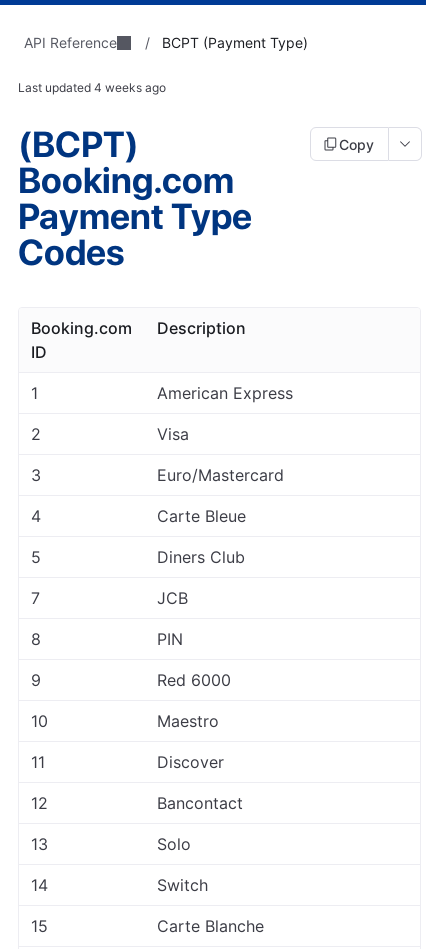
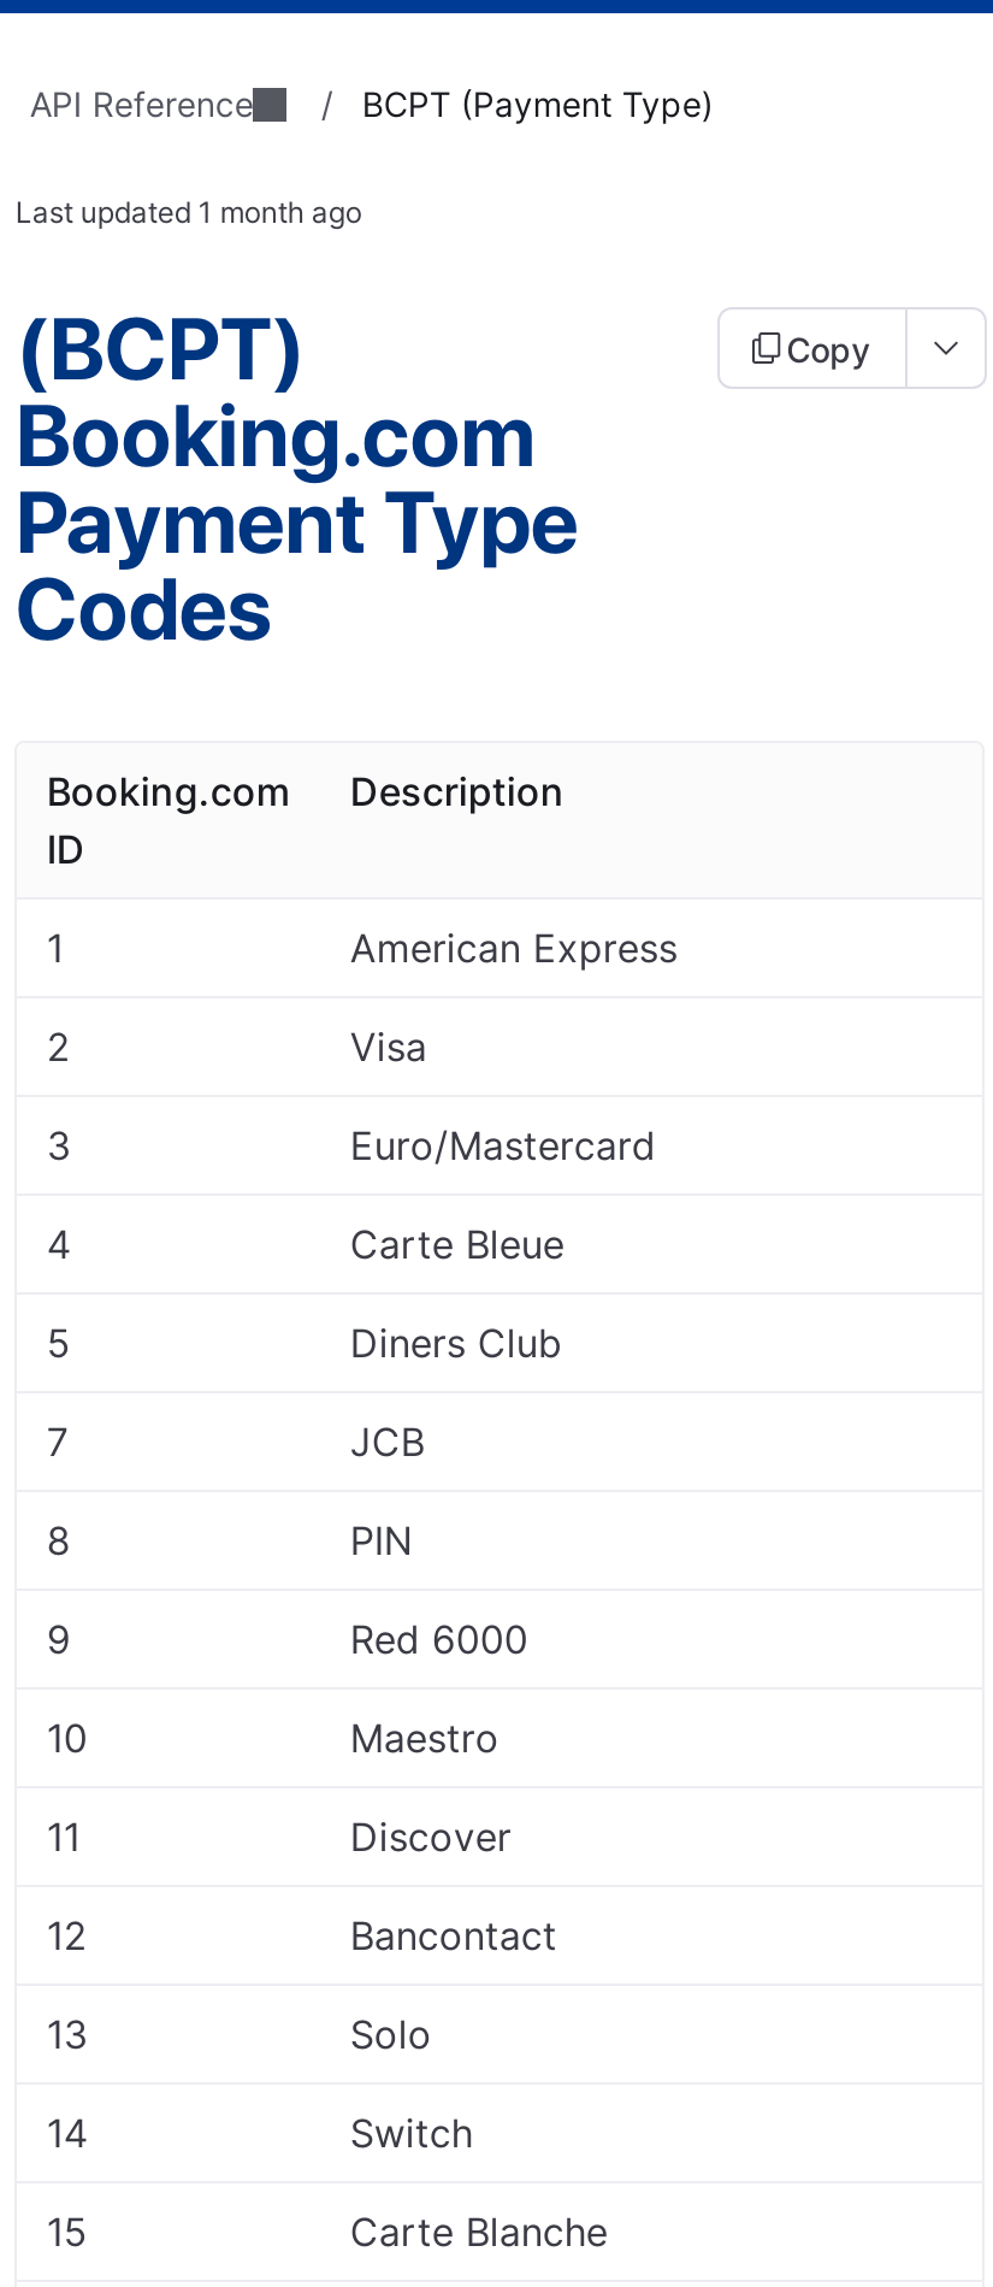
[18,80,166,95] Last updated 4 weeks ago -> [15,194,362,230] Last updated 1 month ago

